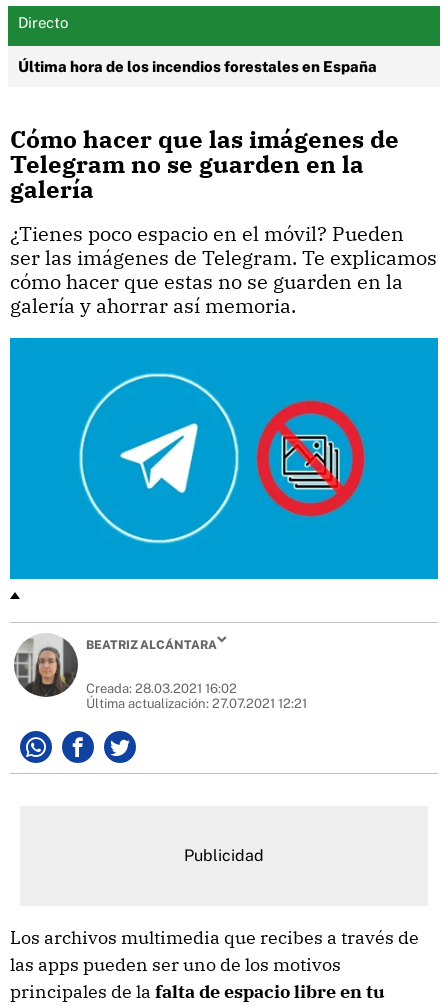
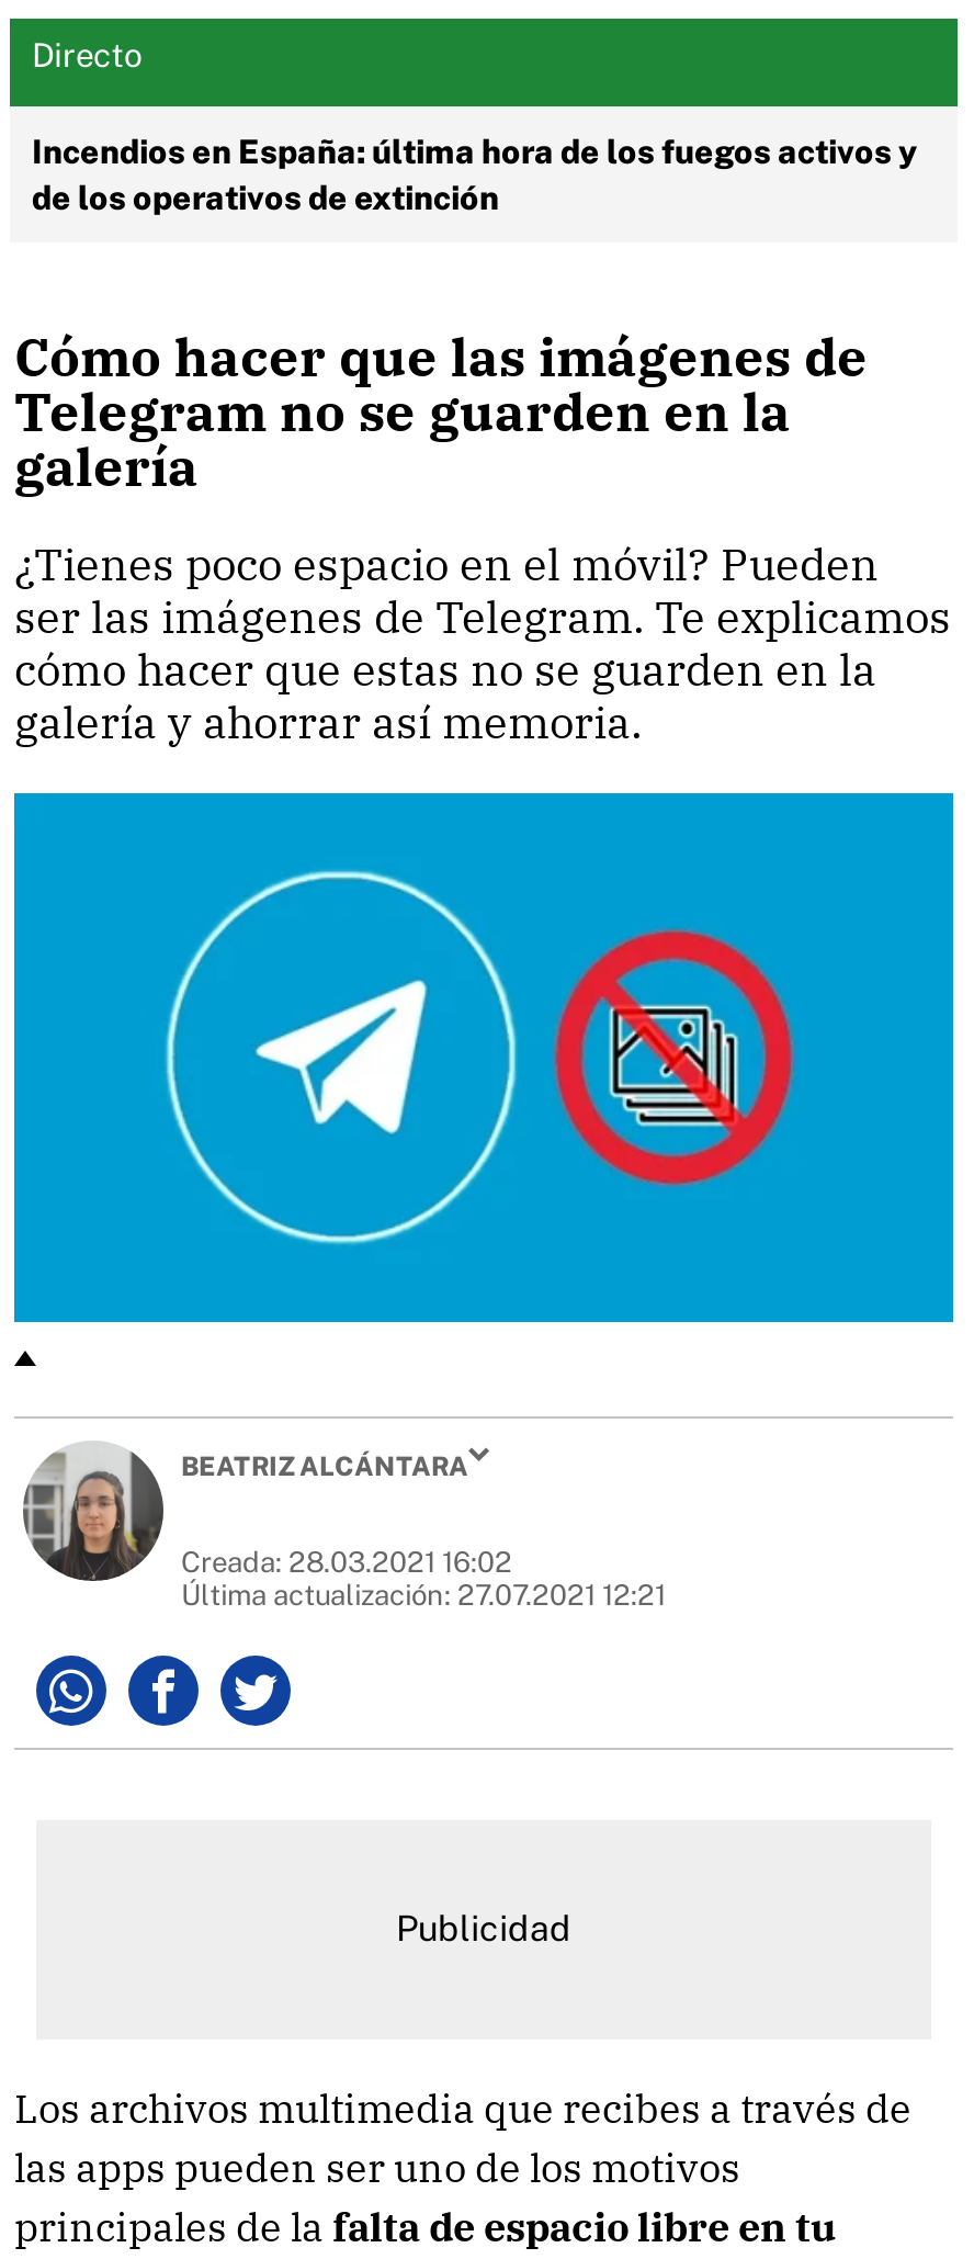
[18,58,377,75] Última hora de los incendios forestales en España -> [32,133,918,216] Incendios en España: última hora de los fuegos activos y | de los operativos de extinción

